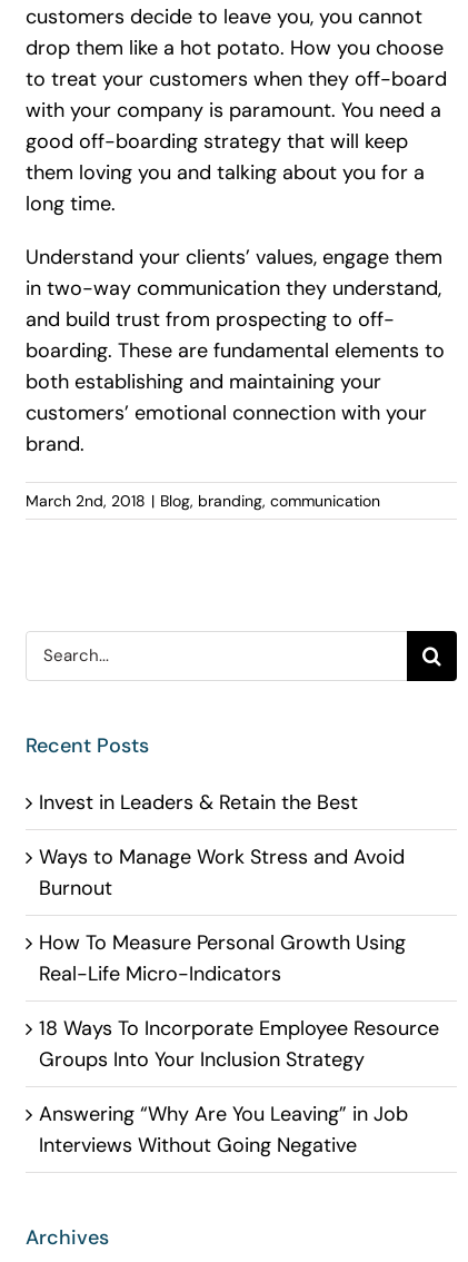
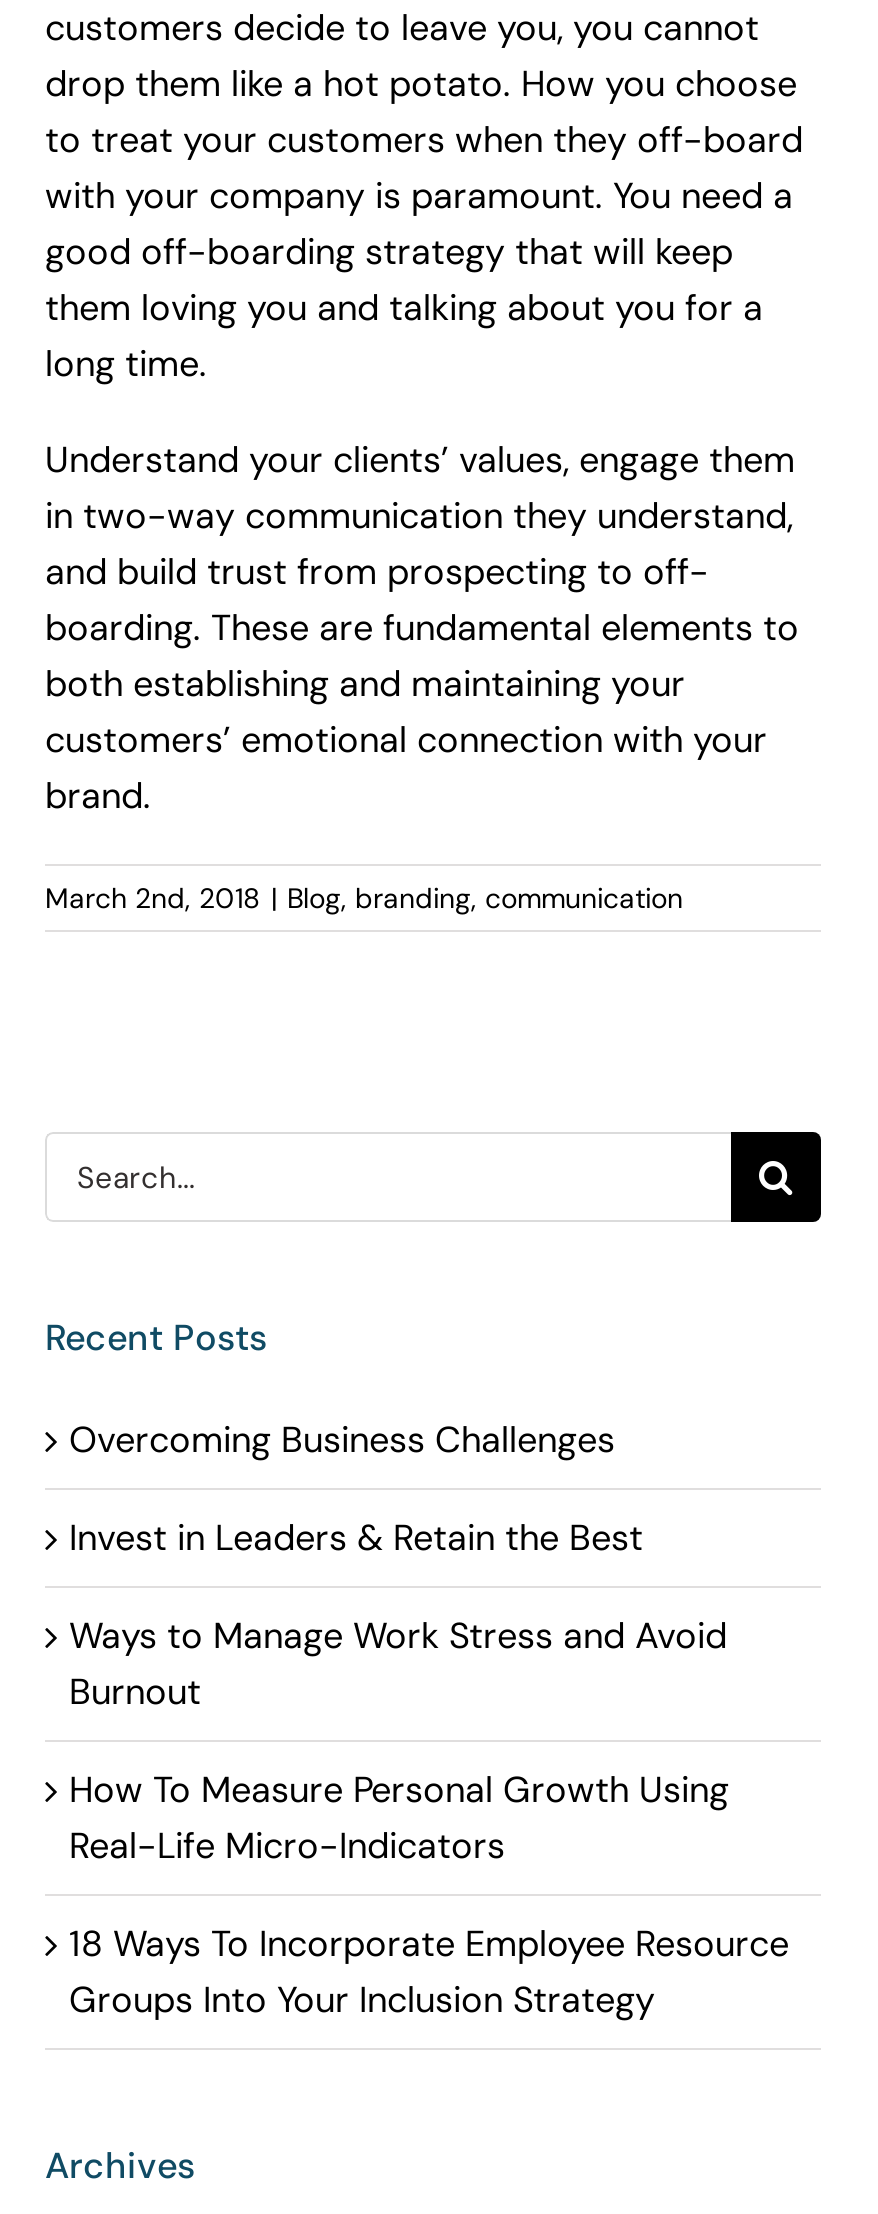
none -> [69,1417,615,1465] Overcoming Business Challenges
moved [39,789,439,1072] -> [69,1515,789,2025]: Invest in Leaders & Retain the Best | Ways to Manage Work Stress and Avoid | Burnout | How To Measure Personal Growth Using | Real-Life Micro-Indicators | 18 Ways To Incorporate Employee Resource | Groups Into Your Inclusion Strategy
[39,1100,408,1158] Answering “Why Are You Leaving” in Job | Interviews Without Going Negative -> none

